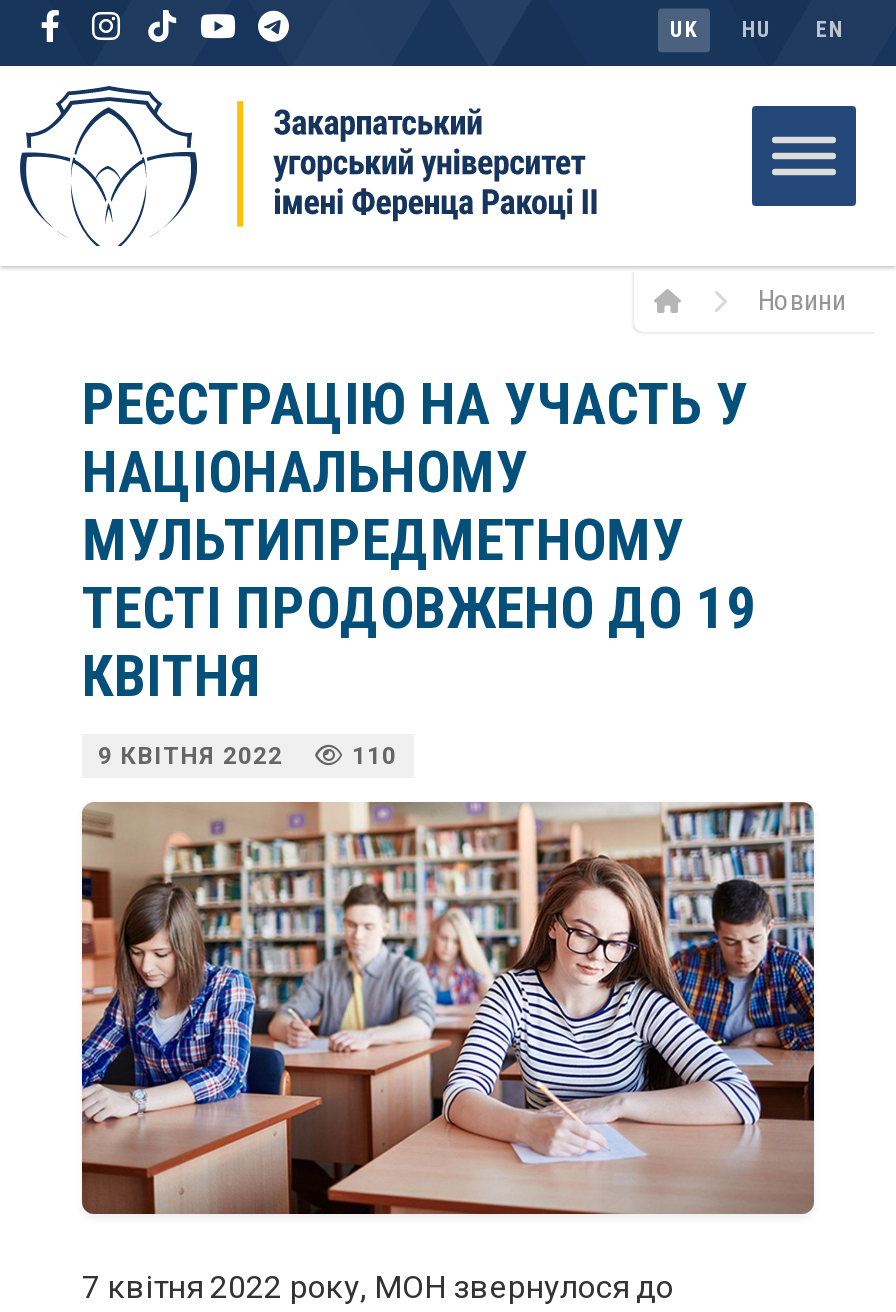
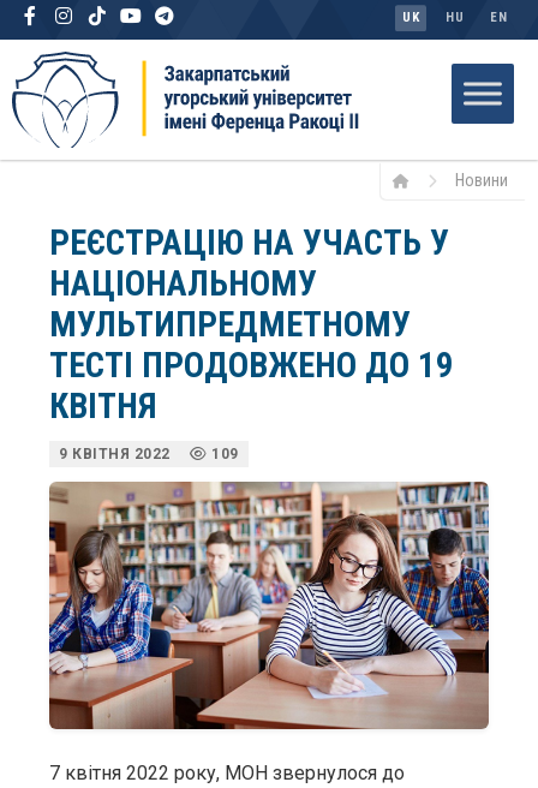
[352,741,397,769] 110 -> [211,445,238,462] 109

